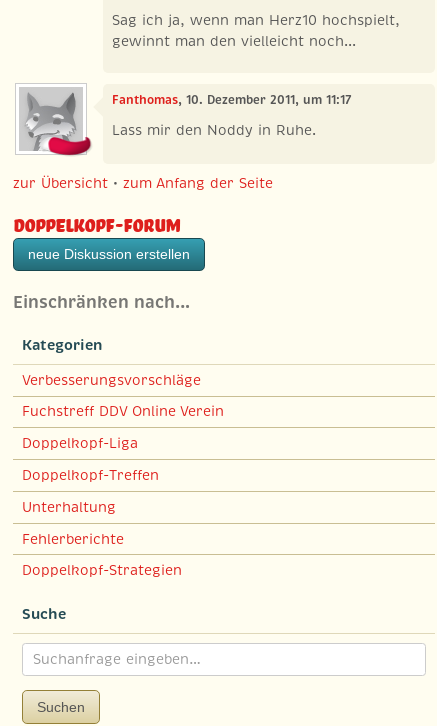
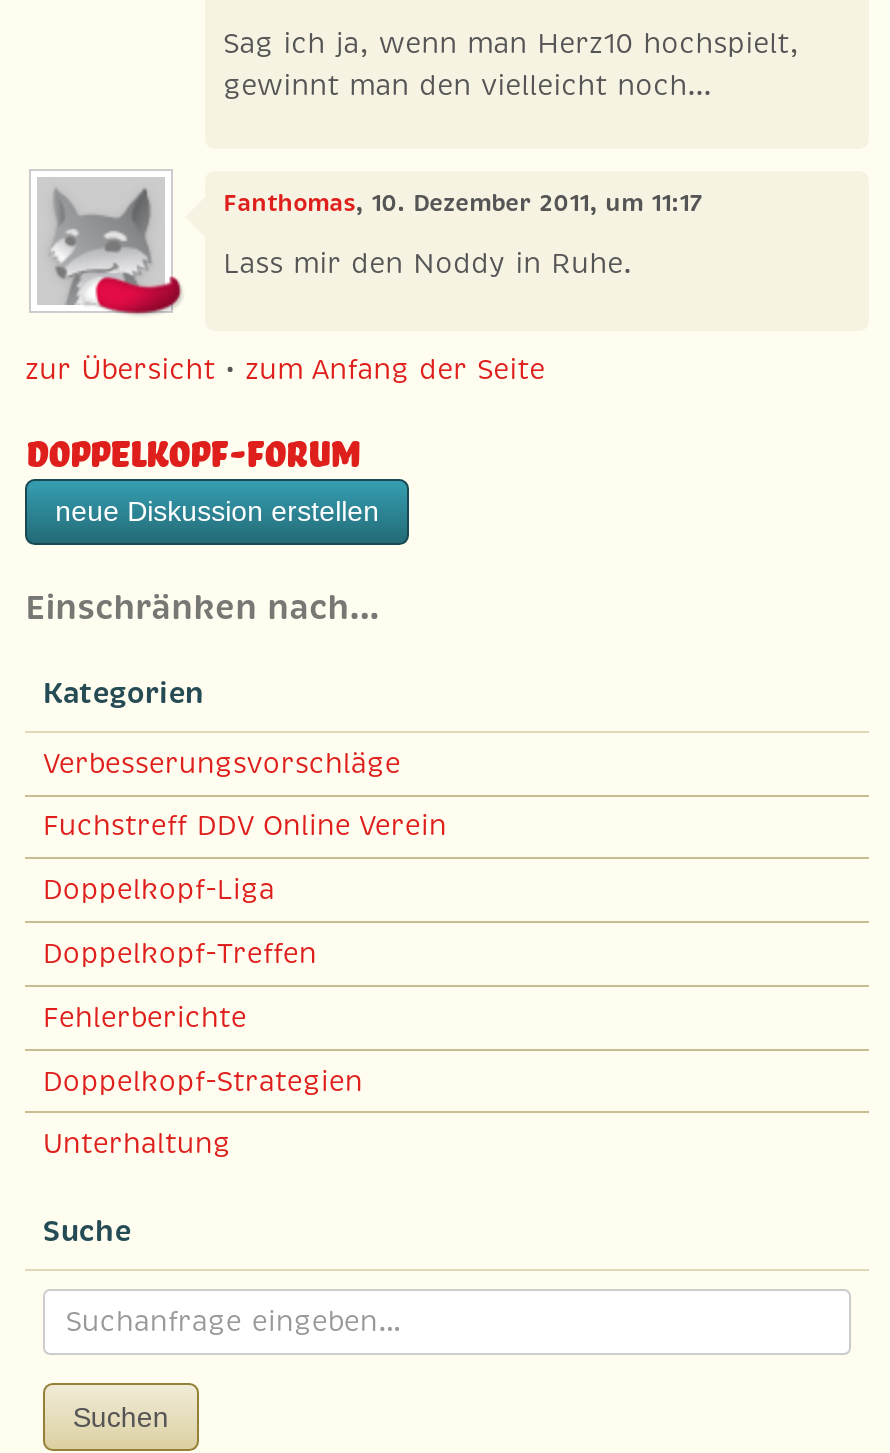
moved [22,498,116,516] -> [43,1126,231,1162]: Unterhaltung
moved [22,529,182,579] -> [43,998,363,1098]: Fehlerberichte | Doppelkopf-Strategien

